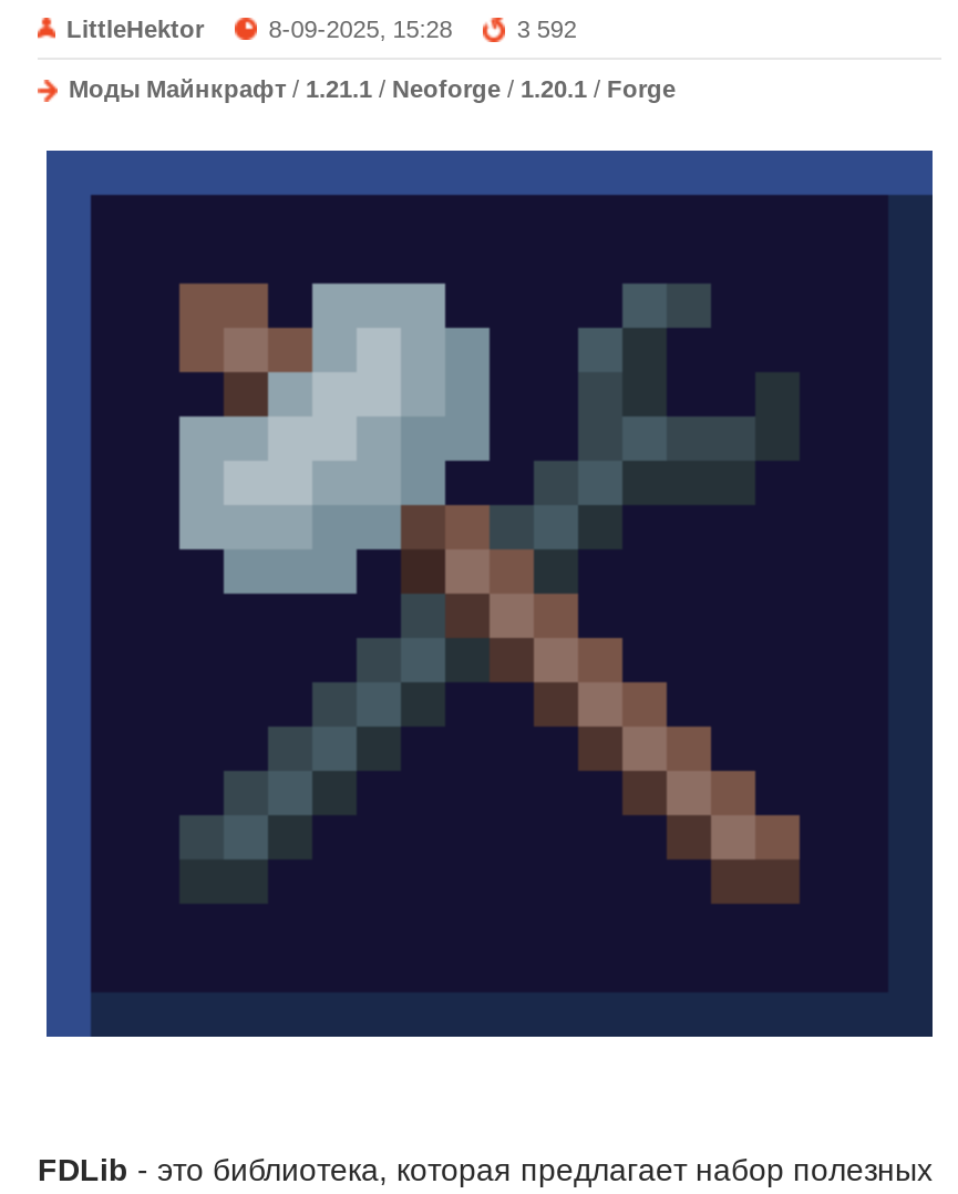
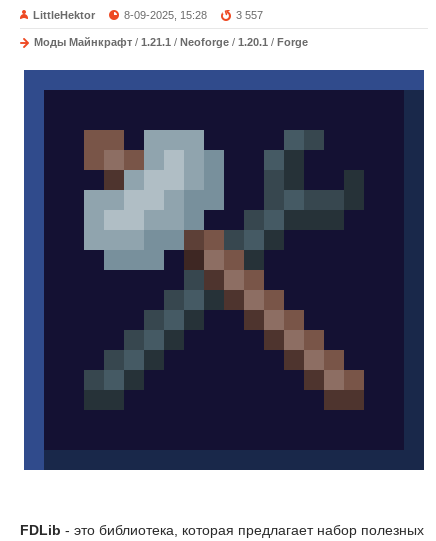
[517,16,577,42] 3 592 -> [236,9,263,21] 3 557

